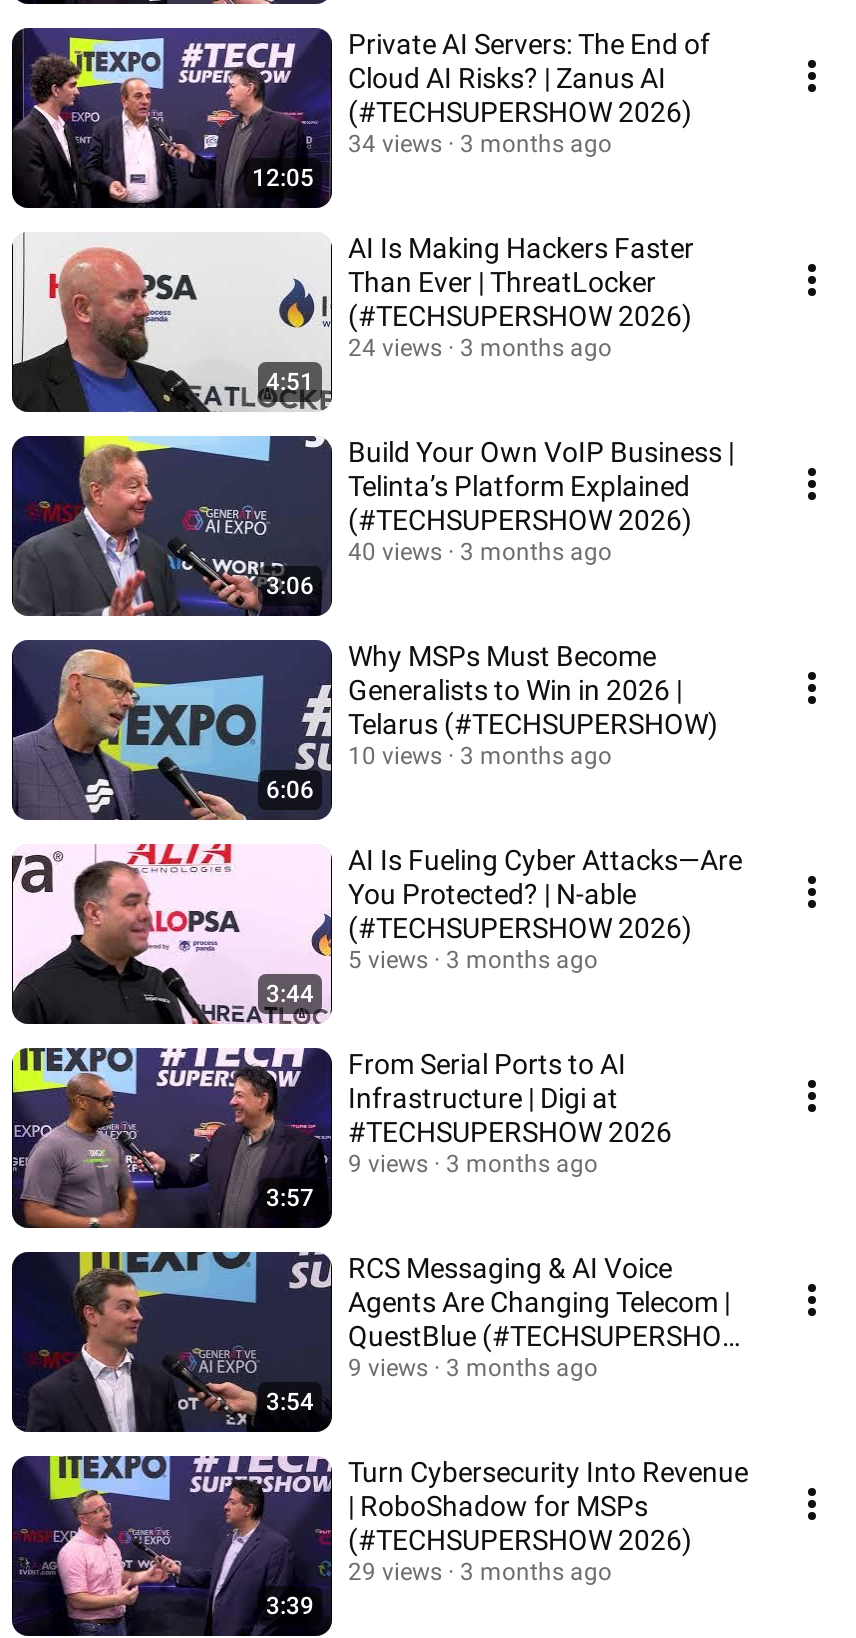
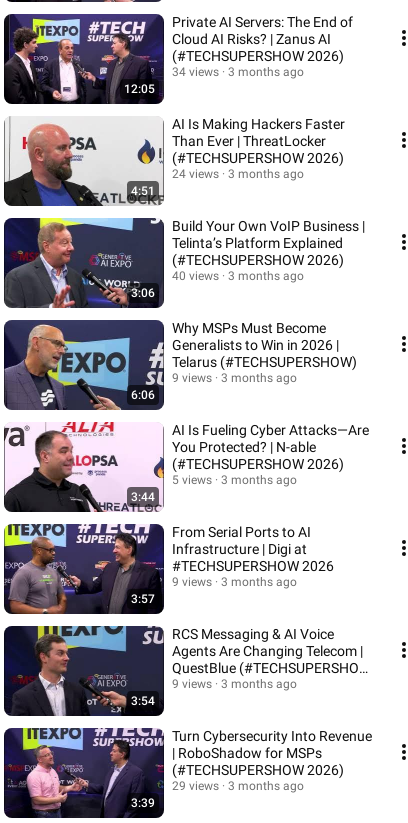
[348,742,612,770] 10 views 3 months ago -> [172,371,297,385] 9 views 3 months ago

